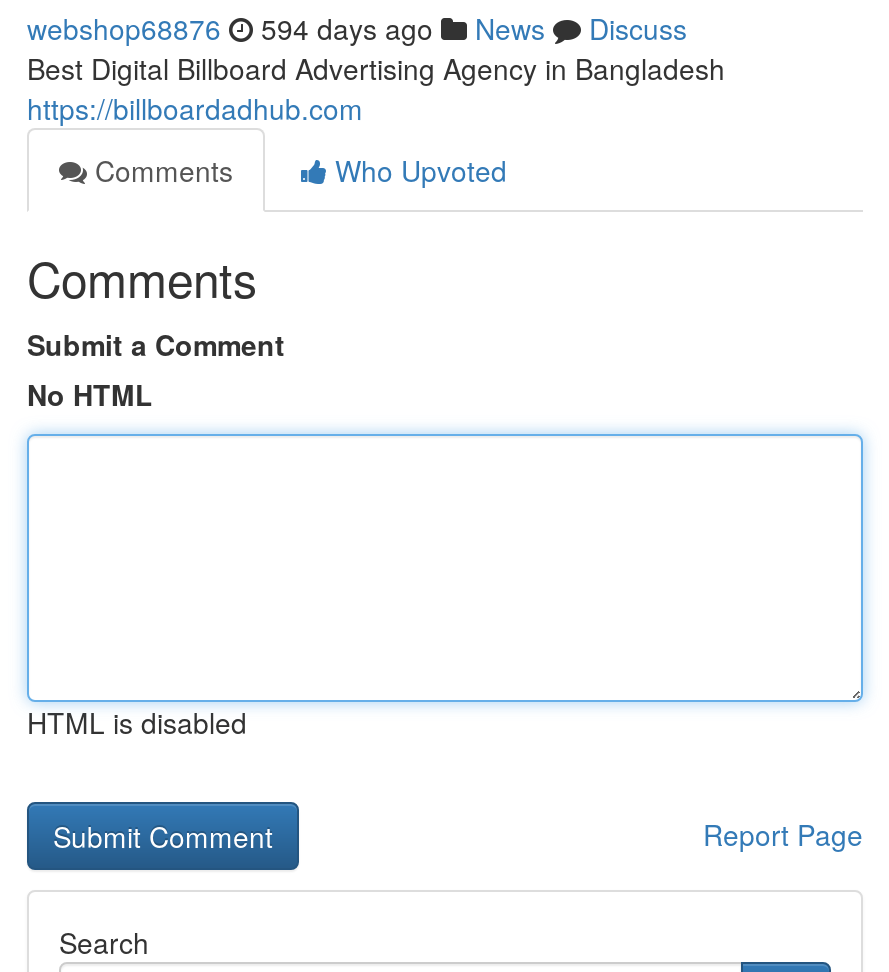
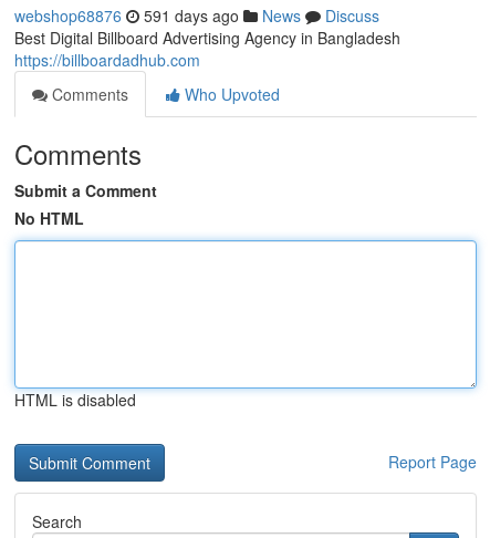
[27,8,687,48] webshop68876 594 days ago News Discuss -> [14,4,379,27] webshop68876 591 days ago News Discuss

